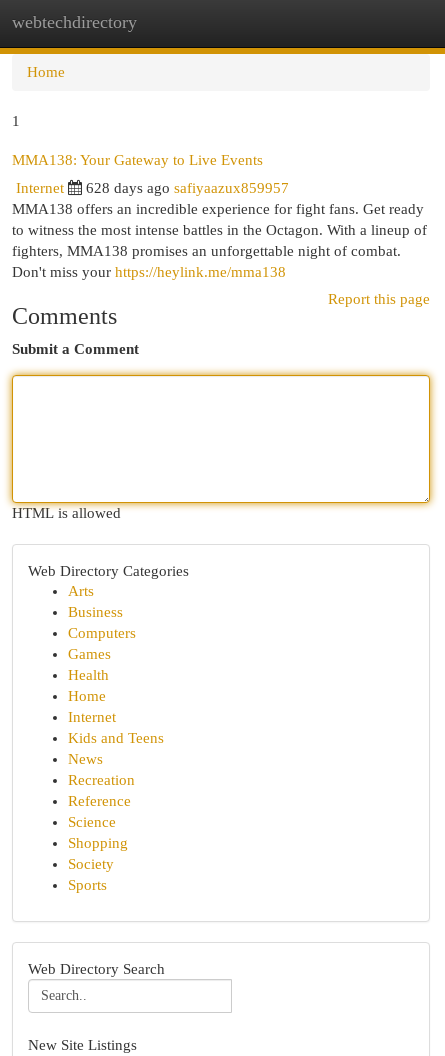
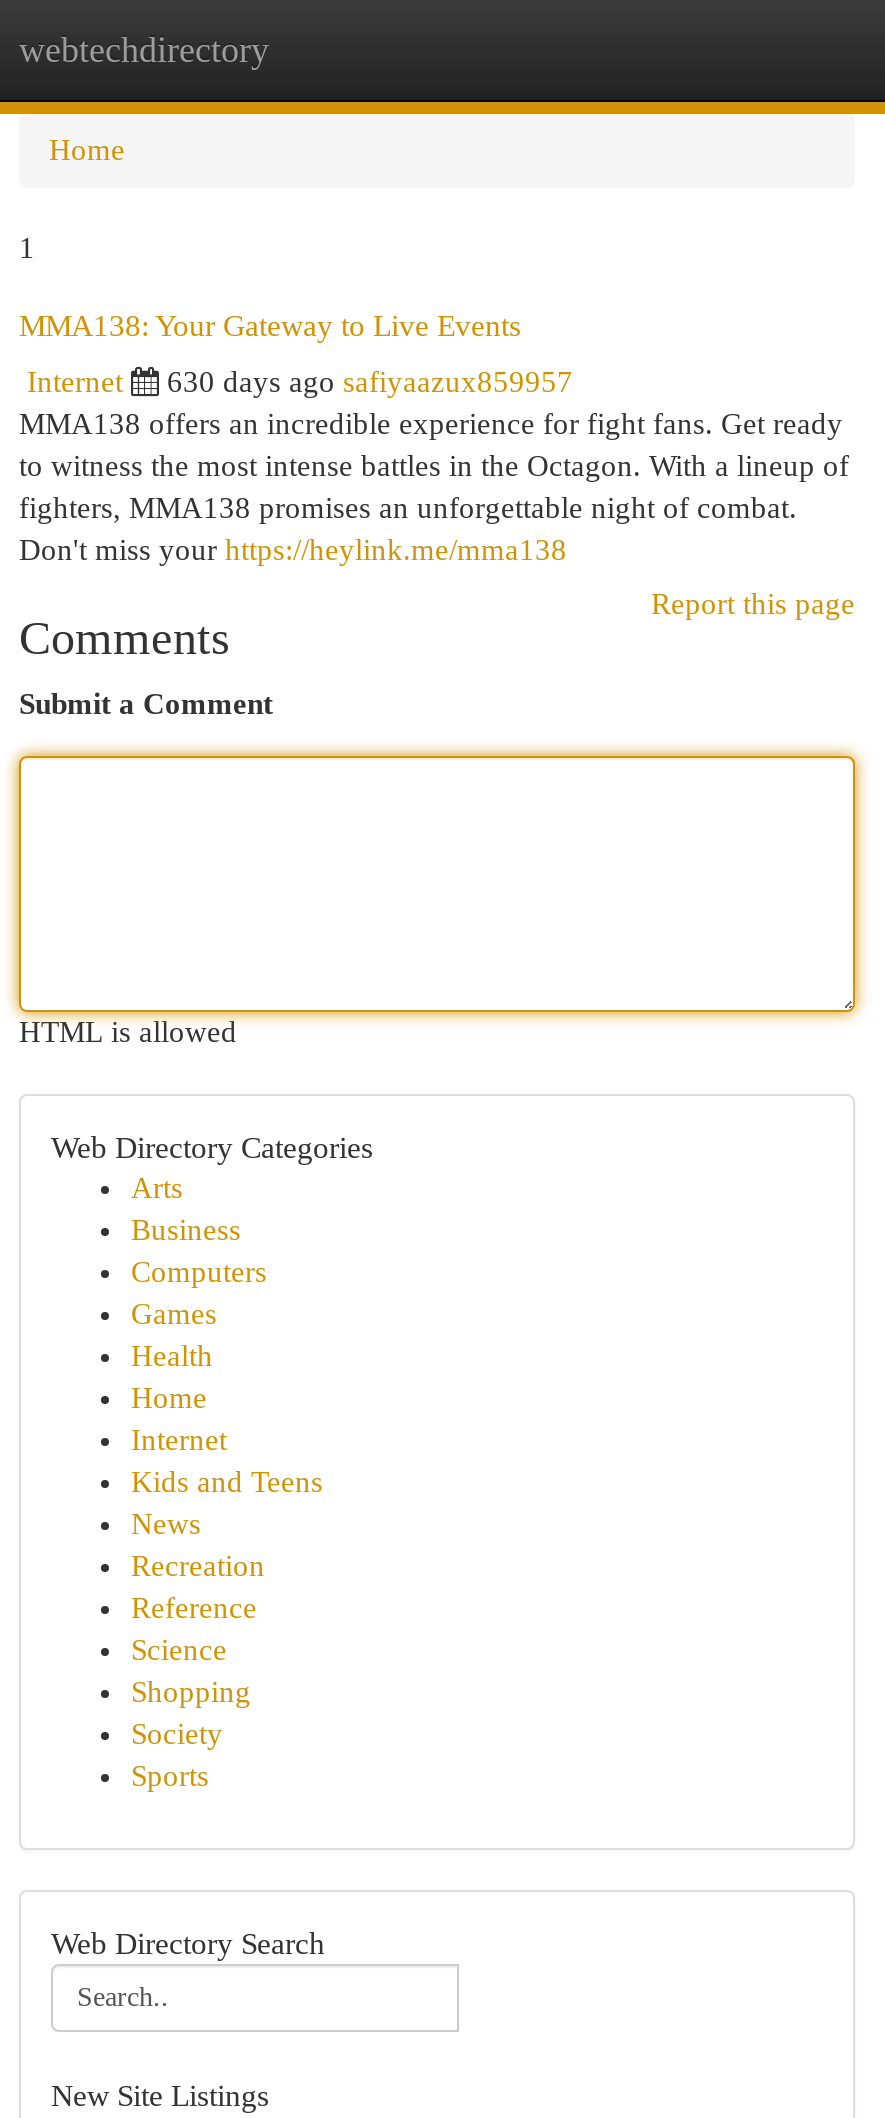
[86,180,289,196] 628 days ago safiyaazux859957 -> [167,366,573,398] 630 days ago safiyaazux859957

